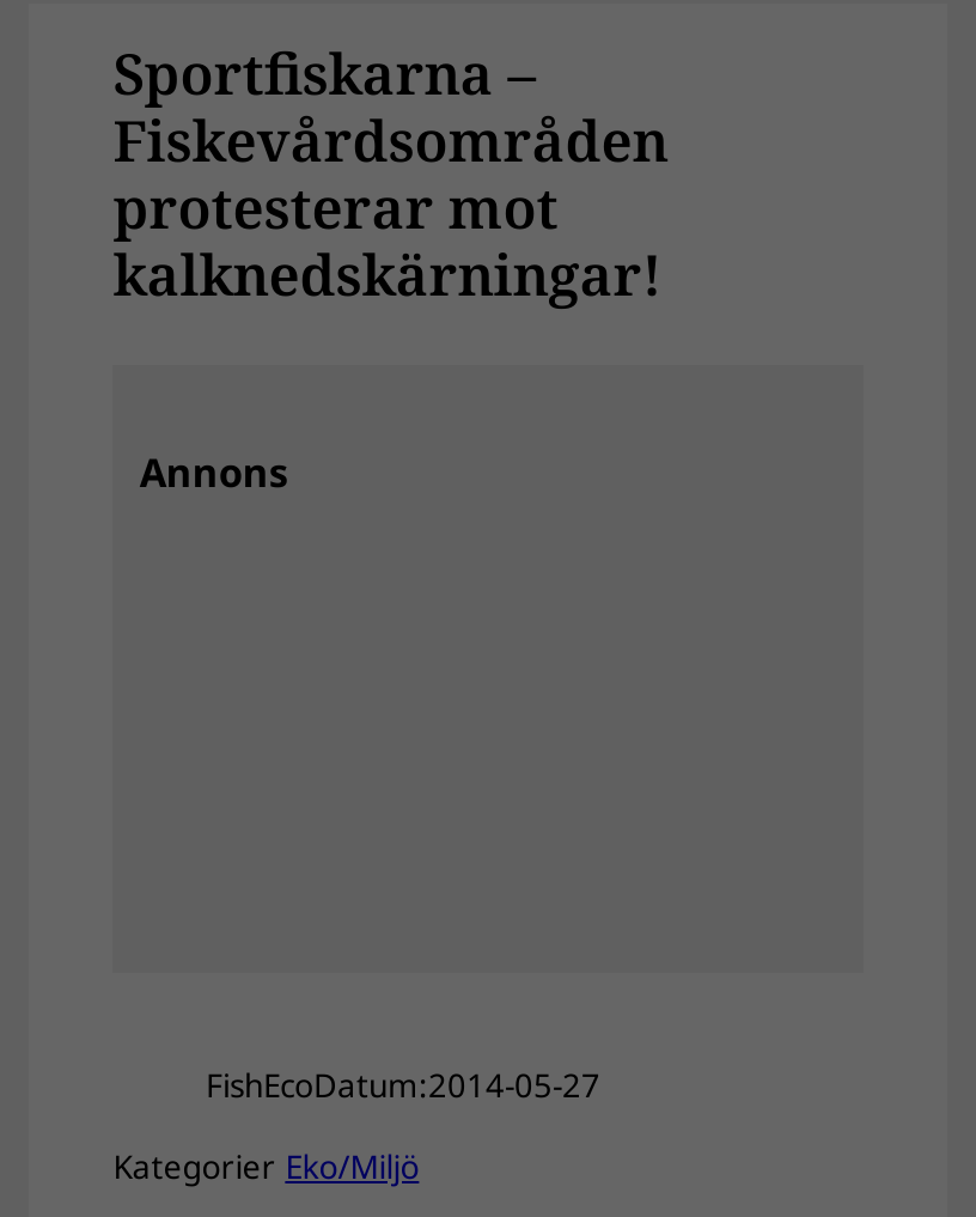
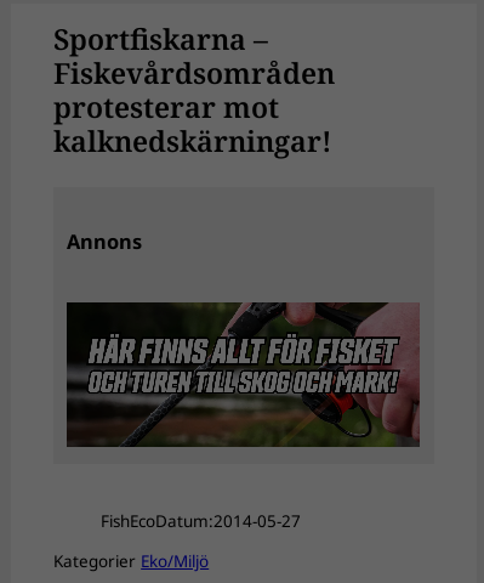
none -> [66,301,421,448] [image]

